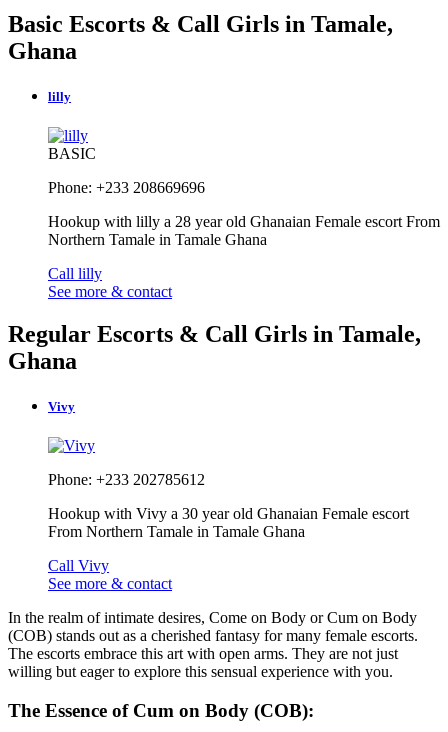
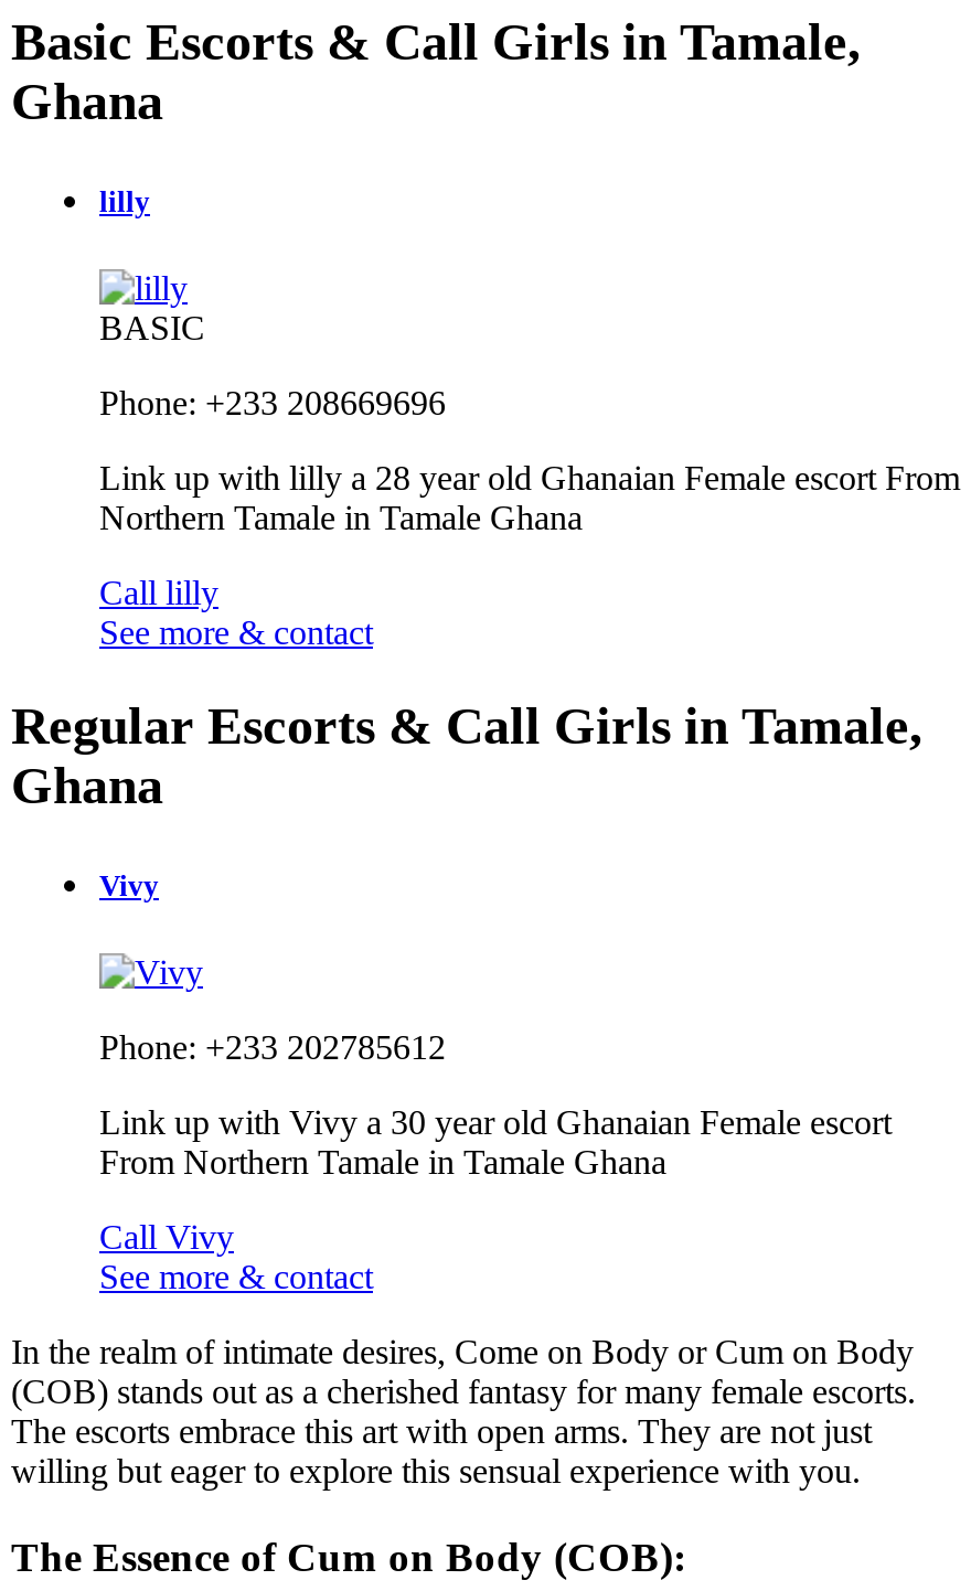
[48,213,440,230] Hookup with lilly a 28 year old Ghanaian Female escort From -> [99,459,960,497] Link up with lilly a 28 year old Ghanaian Female escort From
[48,505,409,522] Hookup with Vivy a 30 year old Ghanaian Female escort -> [99,1104,892,1142] Link up with Vivy a 30 year old Ghanaian Female escort

